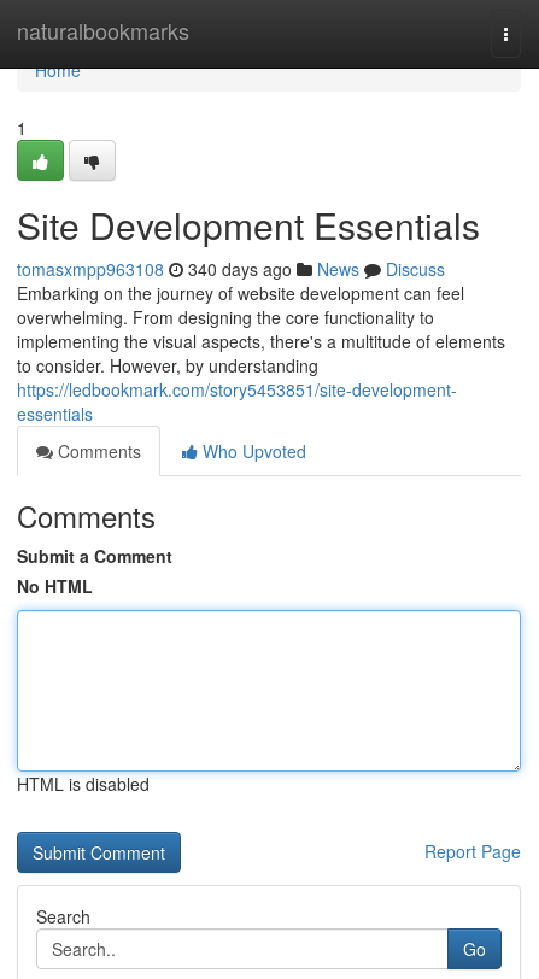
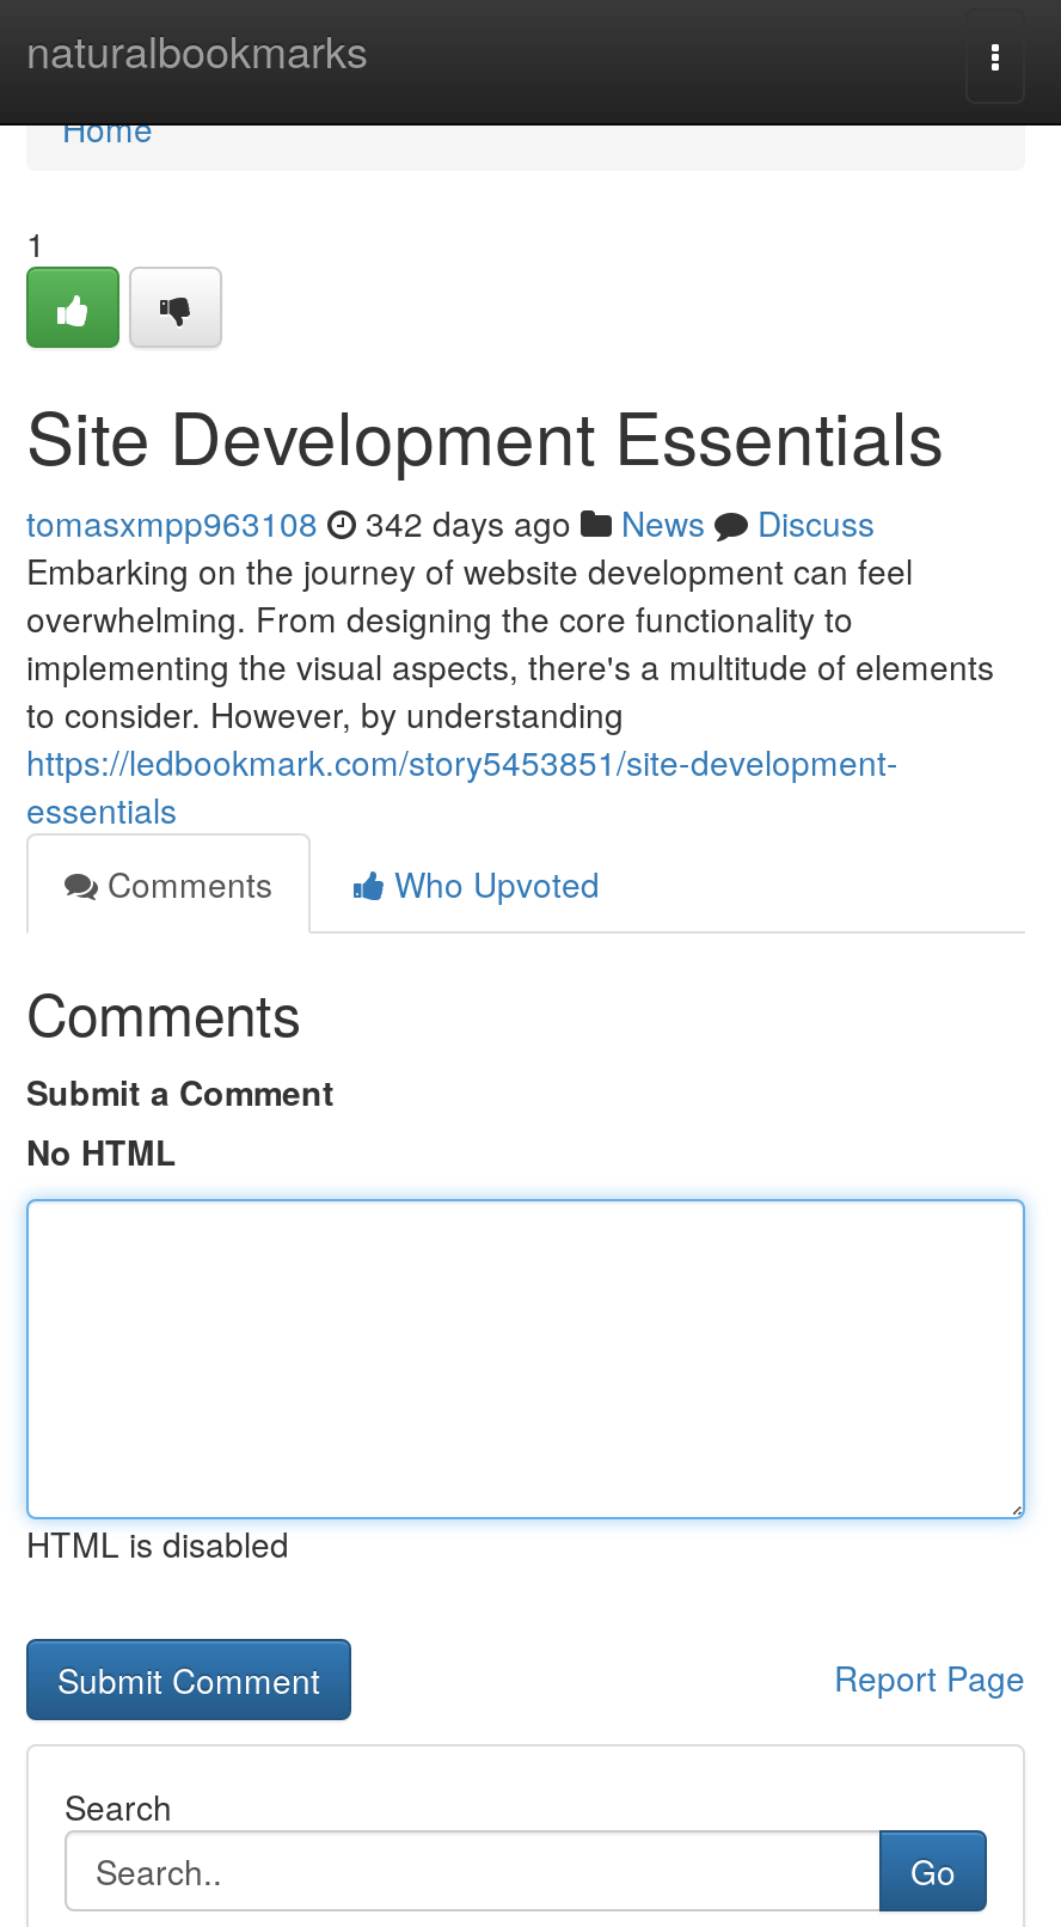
[17,257,445,281] tomasxmpp963108 340 days ago News Discuss -> [26,498,875,546] tomasxmpp963108 342 days ago News Discuss

